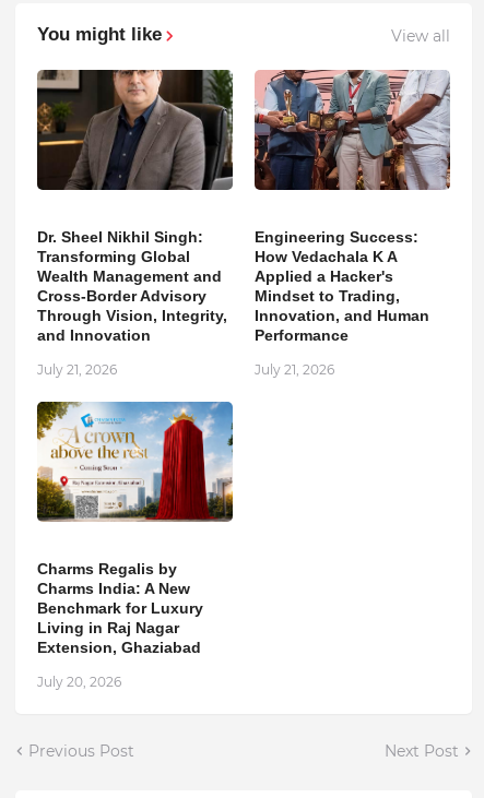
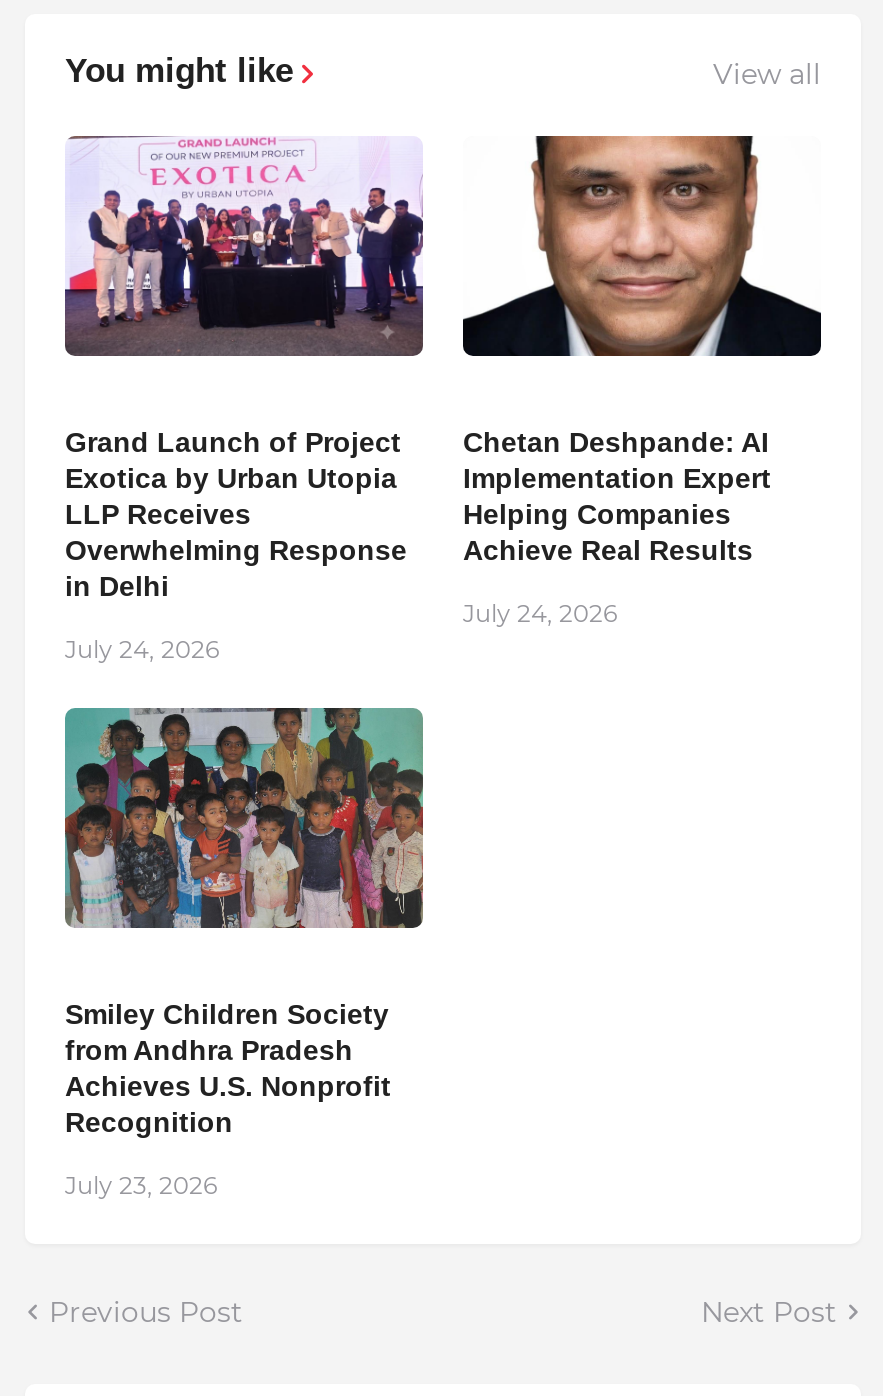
[36,69,234,343] [image] | Dr. Sheel Nikhil Singh: | Transforming Global | Wealth Management and | Cross-Border Advisory | Through Vision, Integrity, | and Innovation -> [63,134,423,601] [image] | Grand Launch of Project | Exotica by Urban Utopia | LLP Receives | Overwhelming Response | in Delhi
[253,69,451,343] [image] | Engineering Success: | How Vedachala K A | Applied a Hacker's | Mindset to Trading, | Innovation, and Human | Performance -> [463,136,823,565] [image] | Chetan Deshpande: AI | Implementation Expert | Helping Companies | Achieve Real Results
[37,361,117,377] July 21, 2026 -> [65,633,219,663] July 24, 2026
[255,361,334,377] July 21, 2026 -> [463,597,617,627] July 24, 2026
[36,401,234,656] [image] | Charms Regalis by | Charms India: A New | Benchmark for Luxury | Living in Raj Nagar | Extension, Ghaziabad -> [63,706,425,1137] [image] | Smiley Children Society | from Andhra Pradesh | Achieves U.S. Nonprofit | Recognition
[37,673,121,689] July 20, 2026 -> [65,1169,217,1199] July 23, 2026

